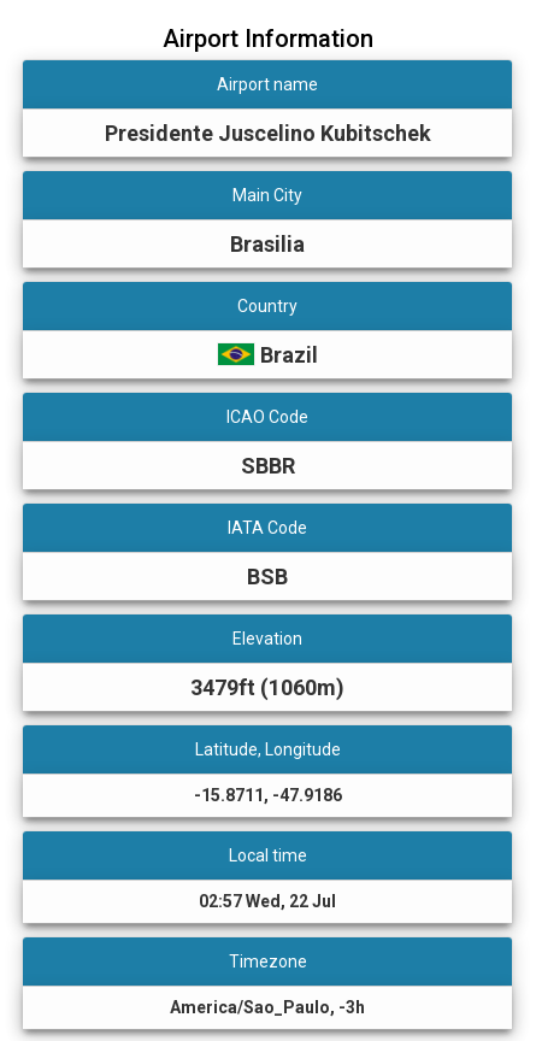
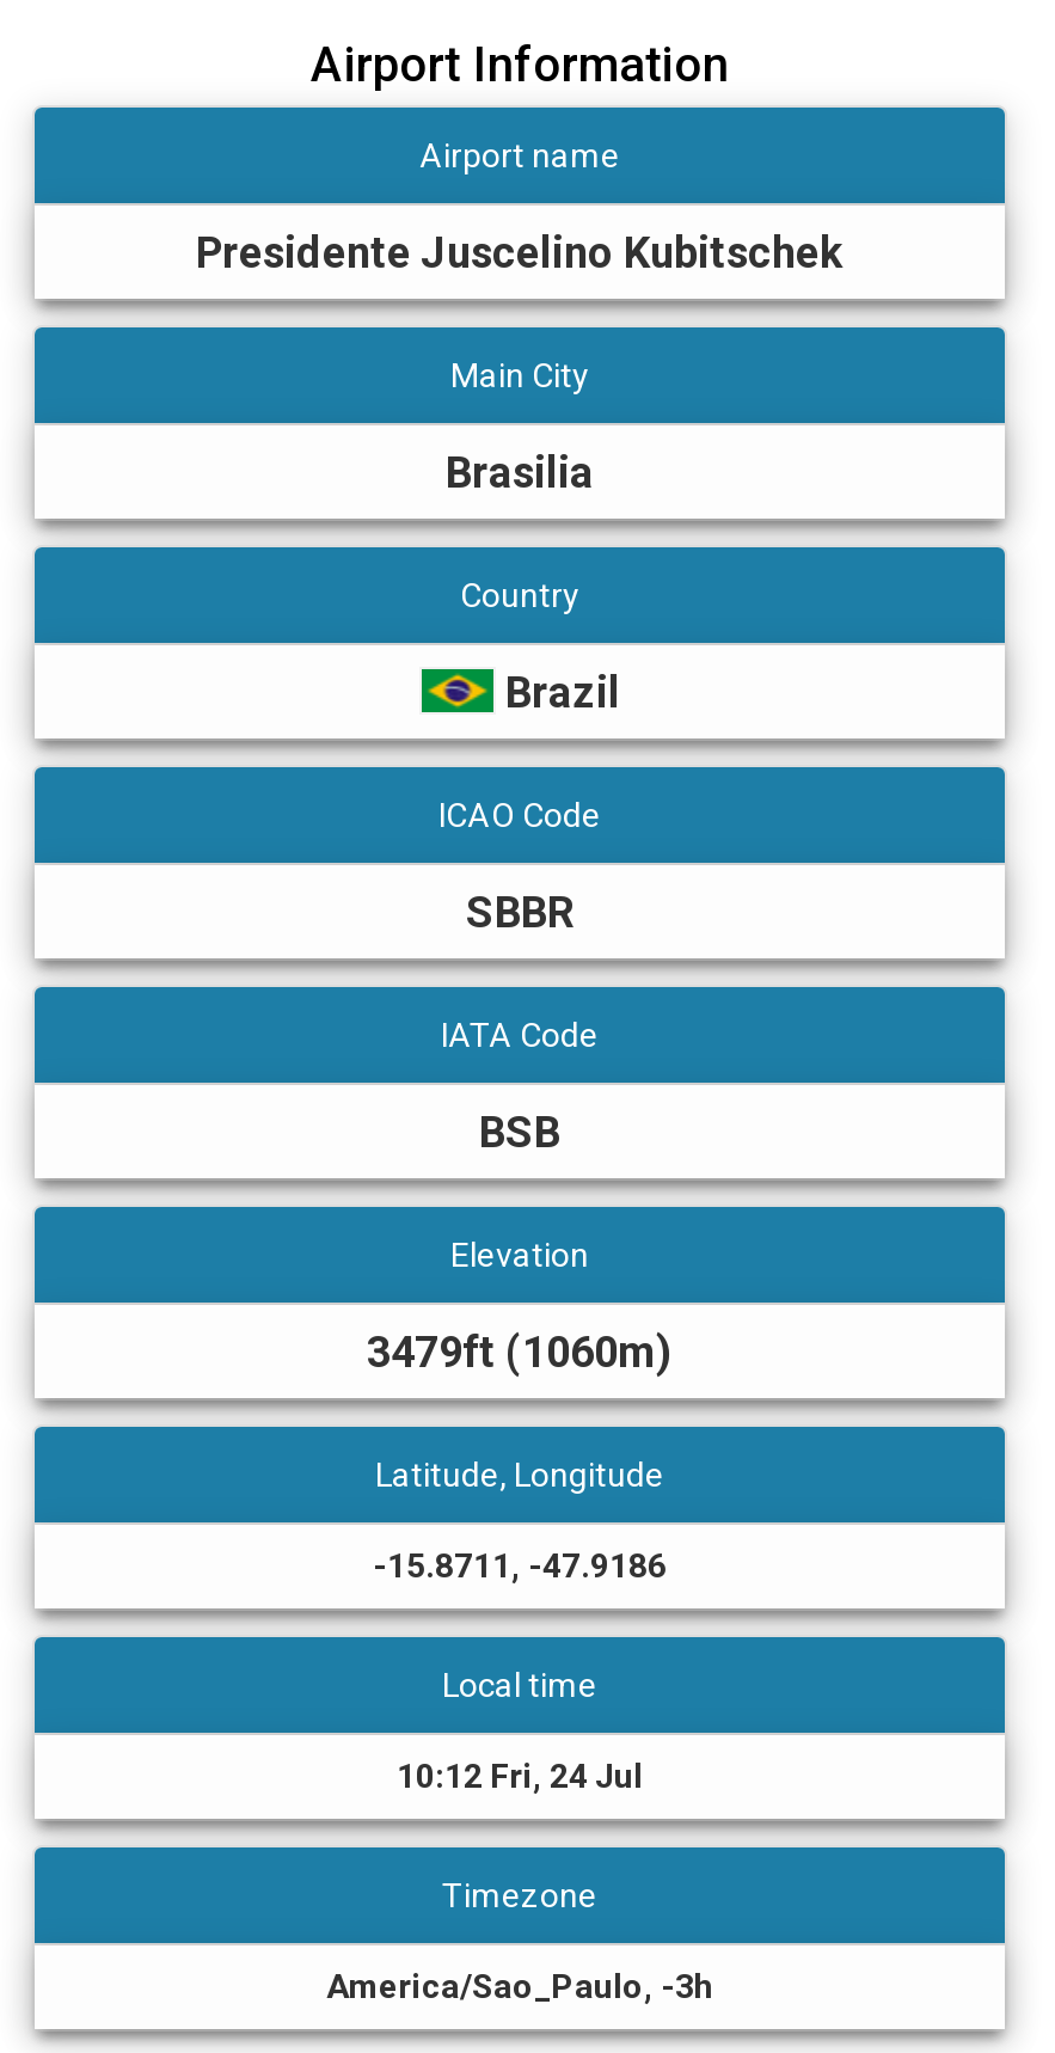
[199,892,336,911] 02:57 Wed, 22 Jul -> [397,1757,643,1795] 10:12 Fri, 24 Jul

